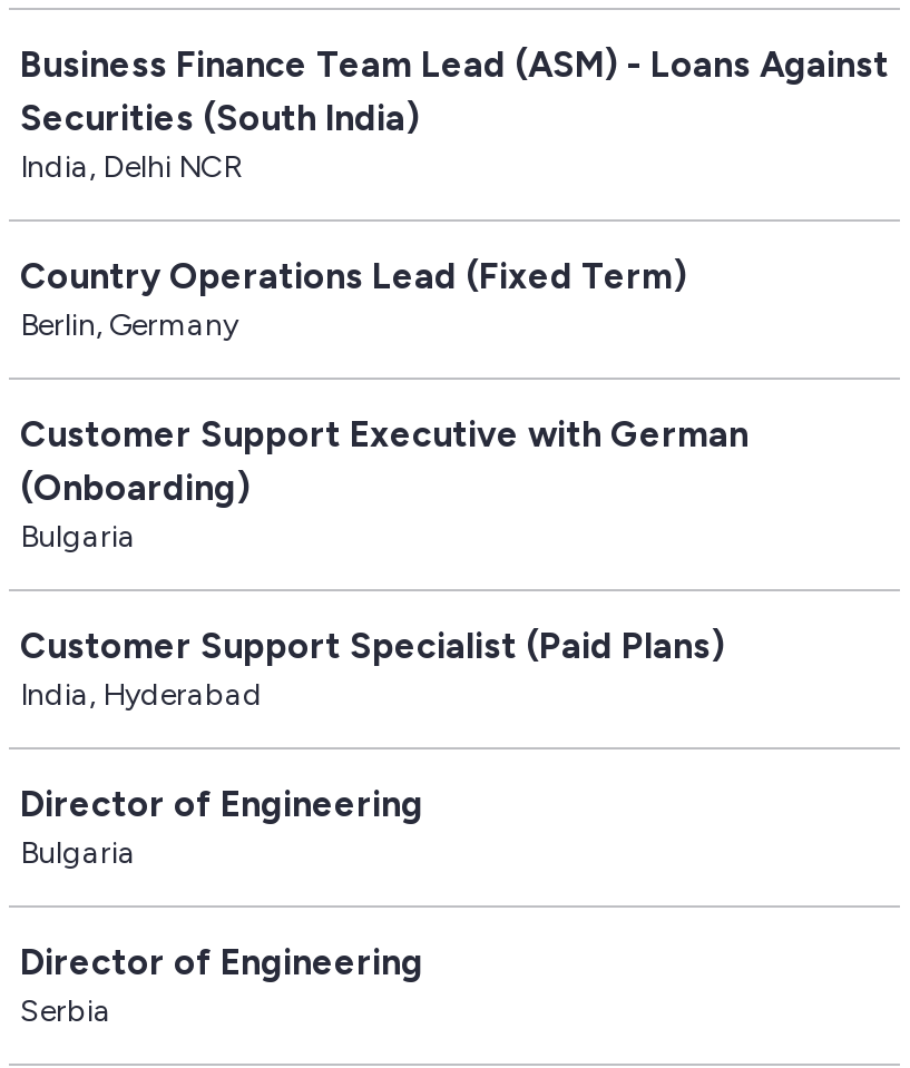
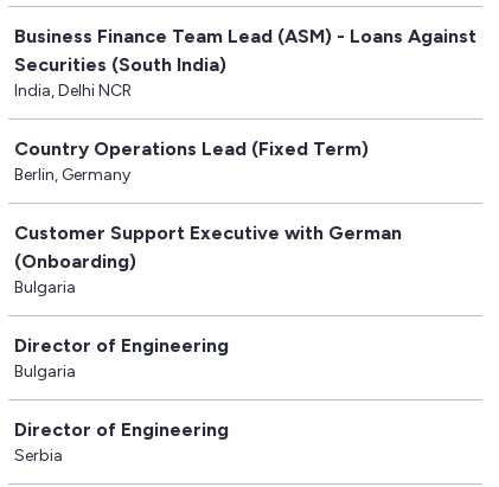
[20,625,724,714] Customer Support Specialist (Paid Plans) | India, Hyderabad -> none

